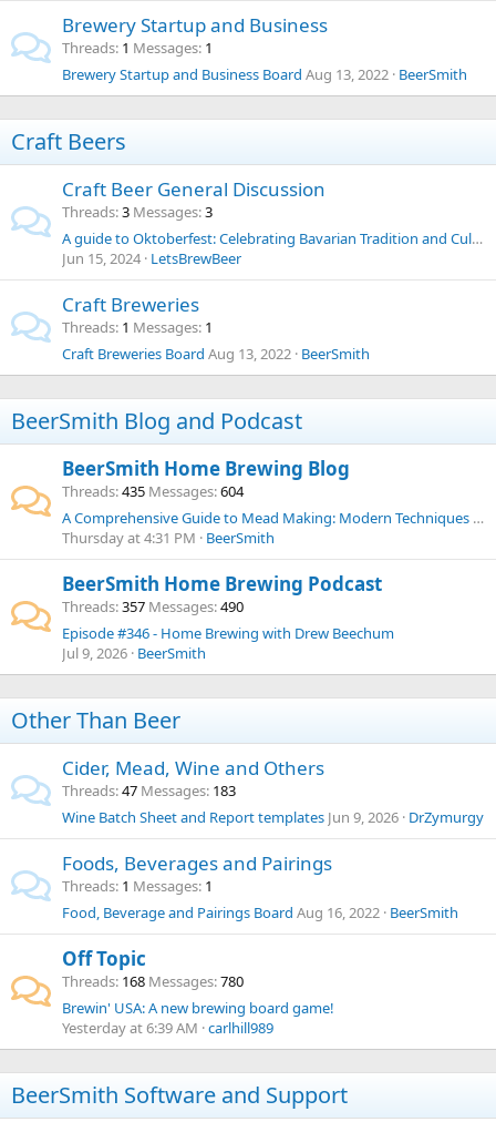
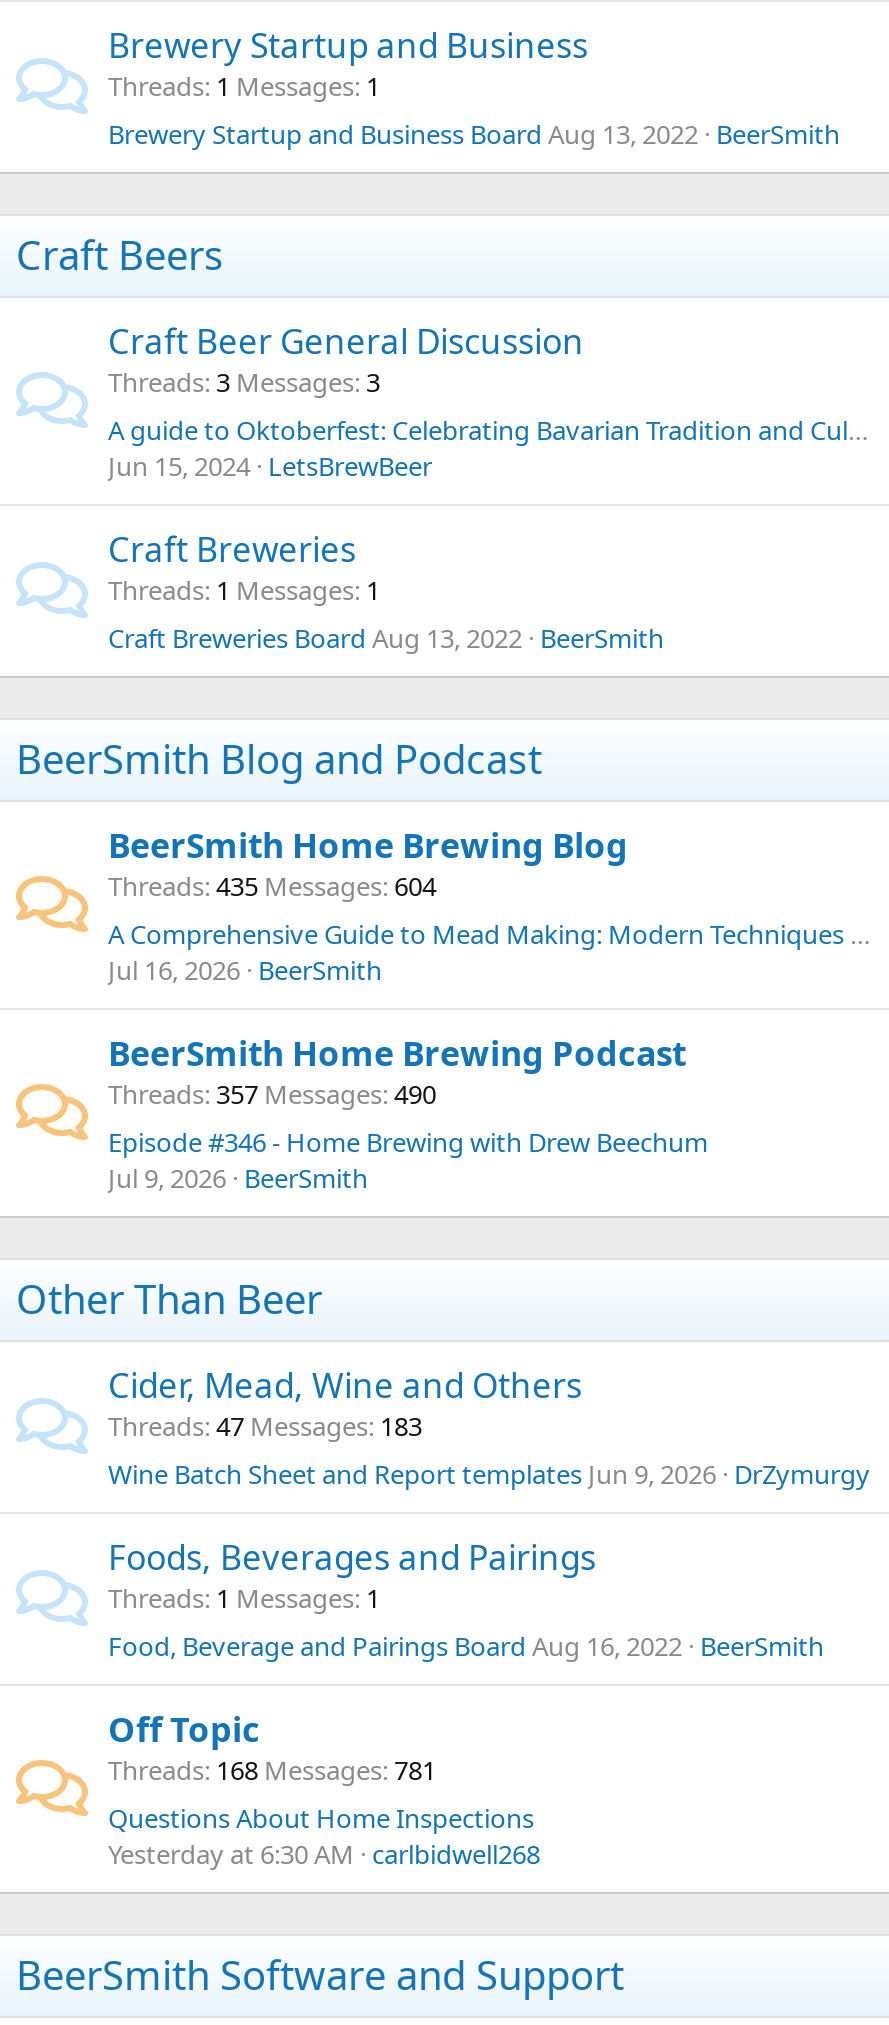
[62,528,275,548] Thursday at 4:31 PM BeerSmith -> [108,952,382,988] Jul 16, 2026 BeerSmith
[62,971,334,1038] Threads 168 Messages 780 | Brewin' USA: A new brewing board game! | Yesterday at 6:39 AM carlhill989 -> [108,1752,540,1872] Threads 168 Messages 781 | Questions About Home Inspections | Yesterday at 6:30 AM carlbidwell268

